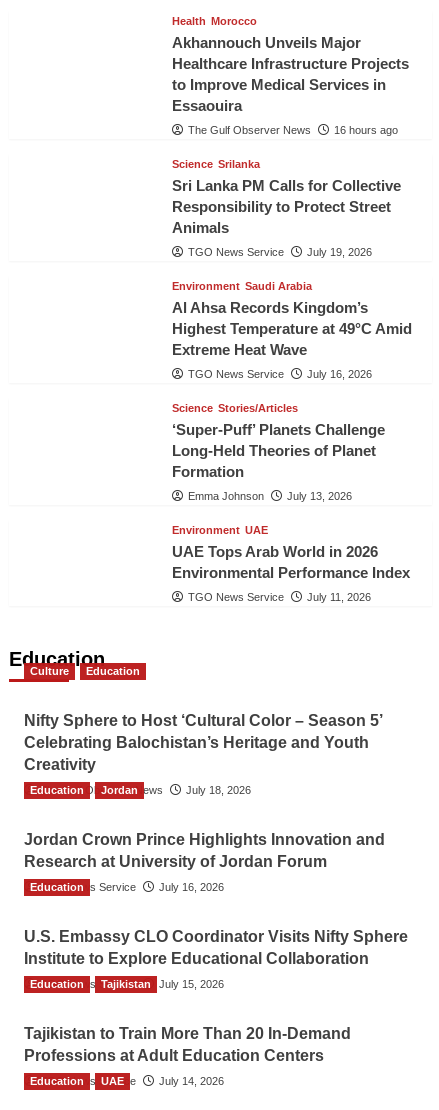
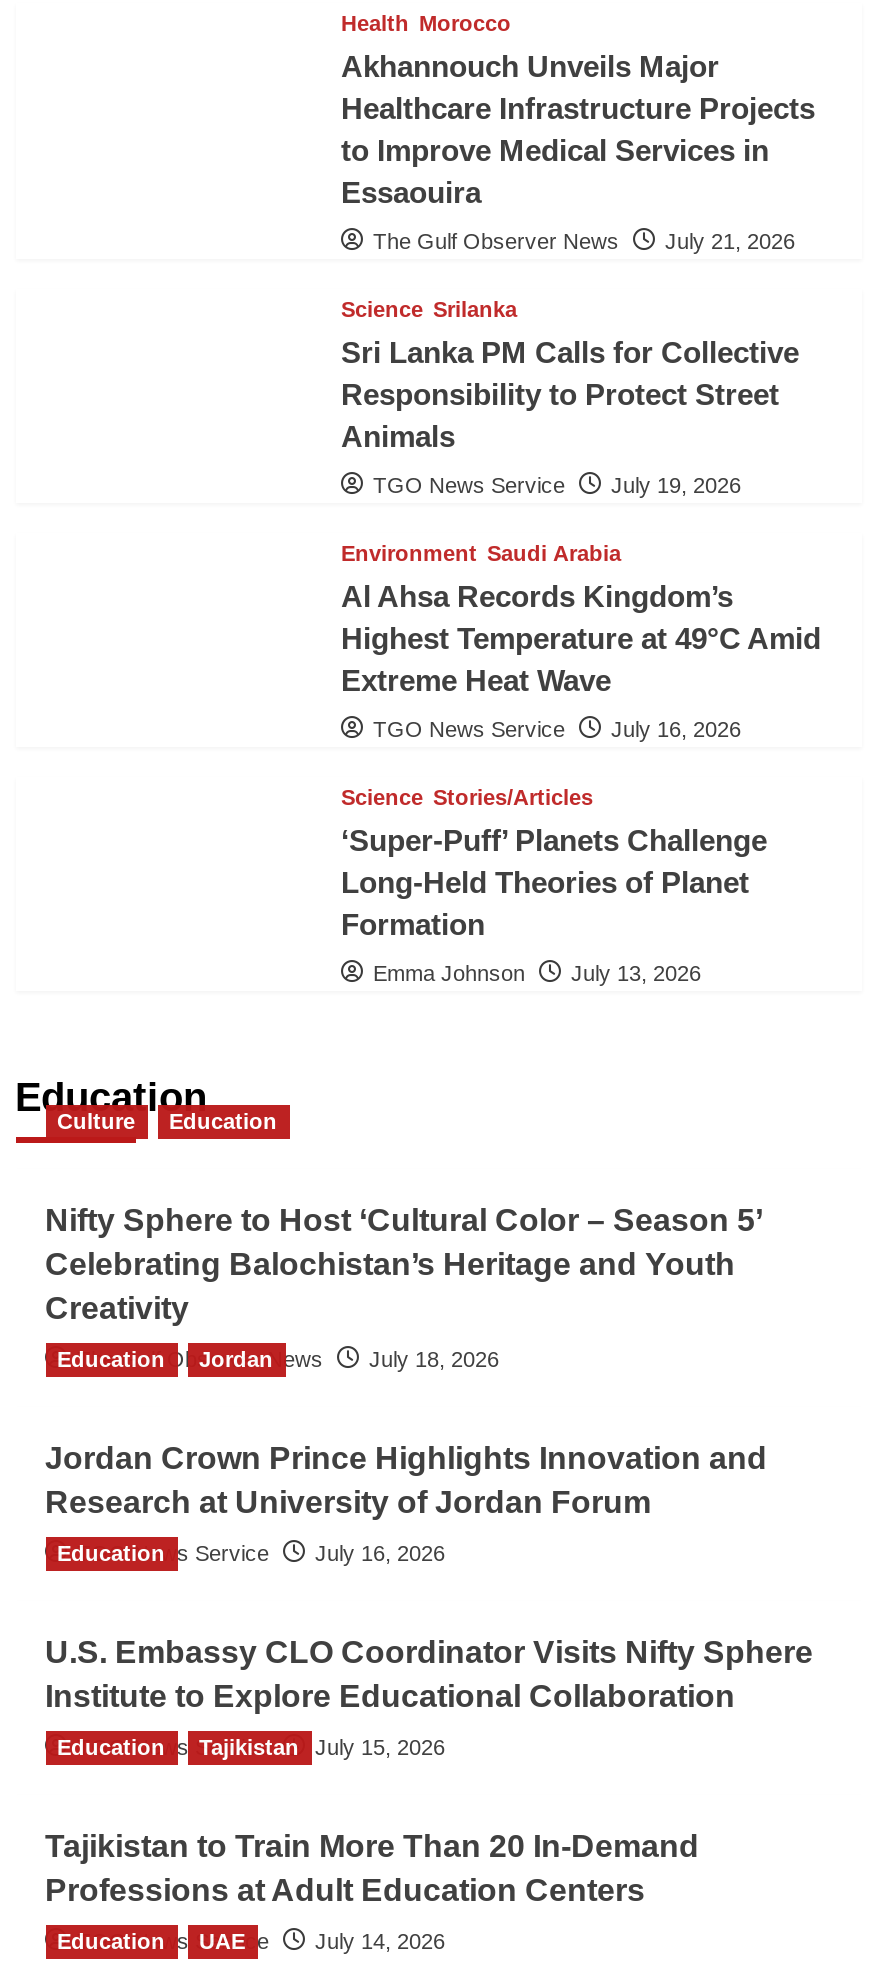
[187,124,397,136] The Gulf Observer News 16 hours ago -> [373,229,795,253] The Gulf Observer News July 21, 2026
[171,524,409,603] Environment UAE | UAE Tops Arab World in 2026 | Environmental Performance Index | TGO News Service | July 11, 2026 -> none

